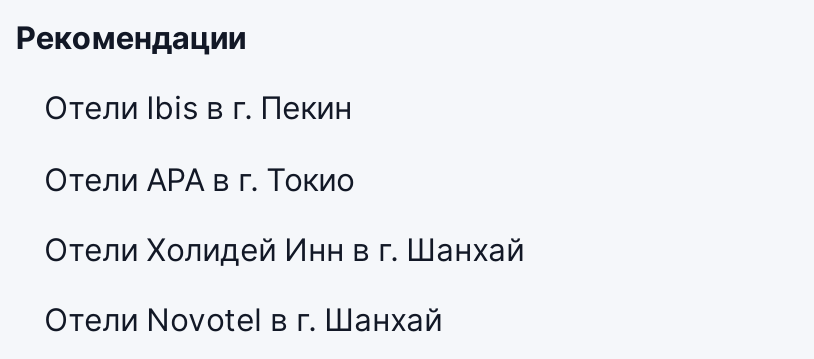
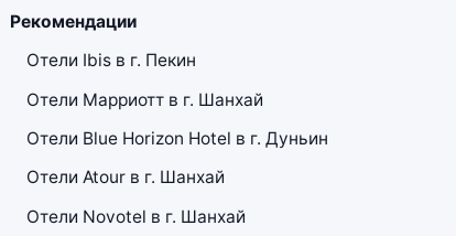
[44,160,524,269] Отели APA в г. Токио | Отели Холидей Инн в г. Шанхай -> [26,89,328,188] Отели Марриотт в г. Шанхай | Отели Blue Horizon Hotel в г. Дуньин | Отели Atour в г. Шанхай

